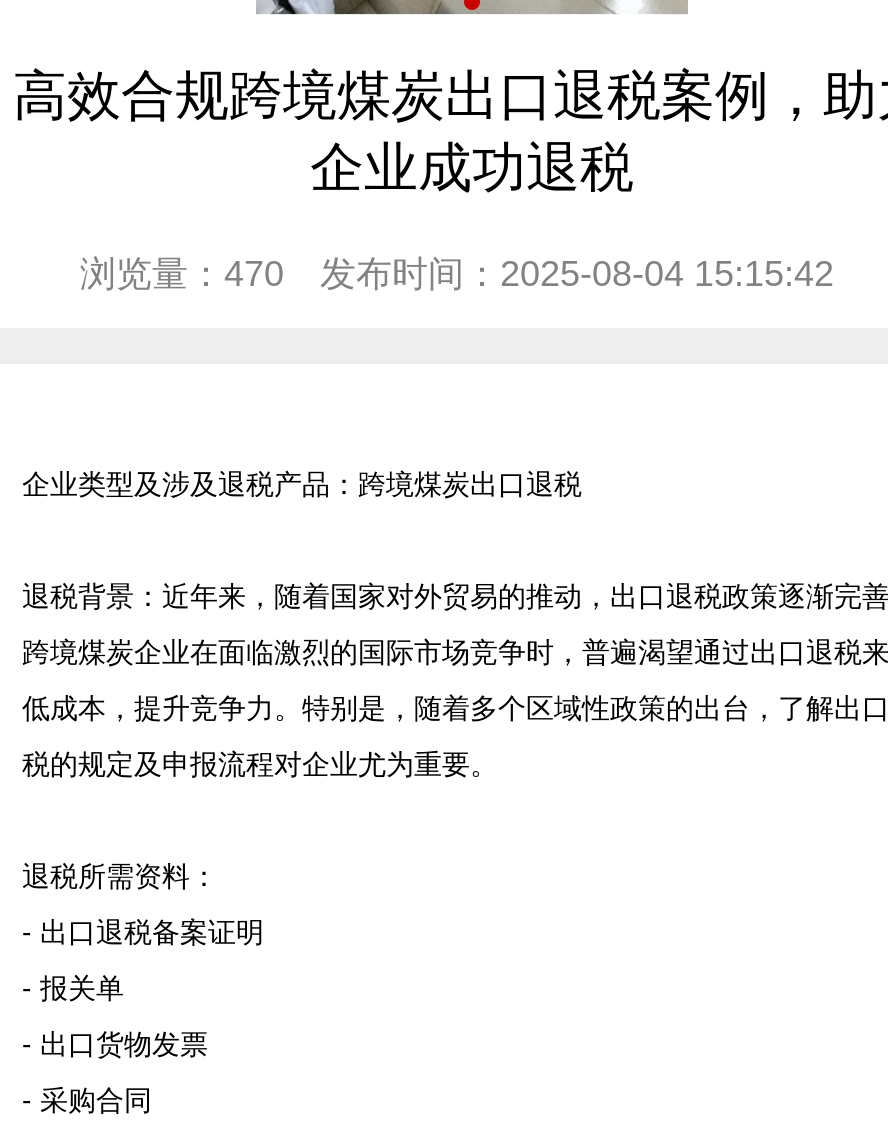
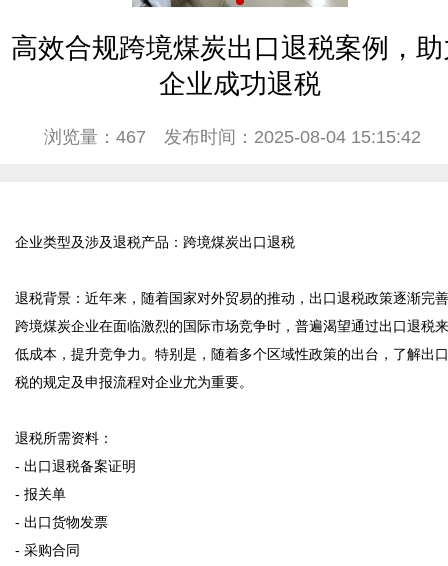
[80,254,834,294] 浏览量：470 发布时间：2025-08-04 15:15:42 -> [44,127,421,147] 浏览量：467 发布时间：2025-08-04 15:15:42

